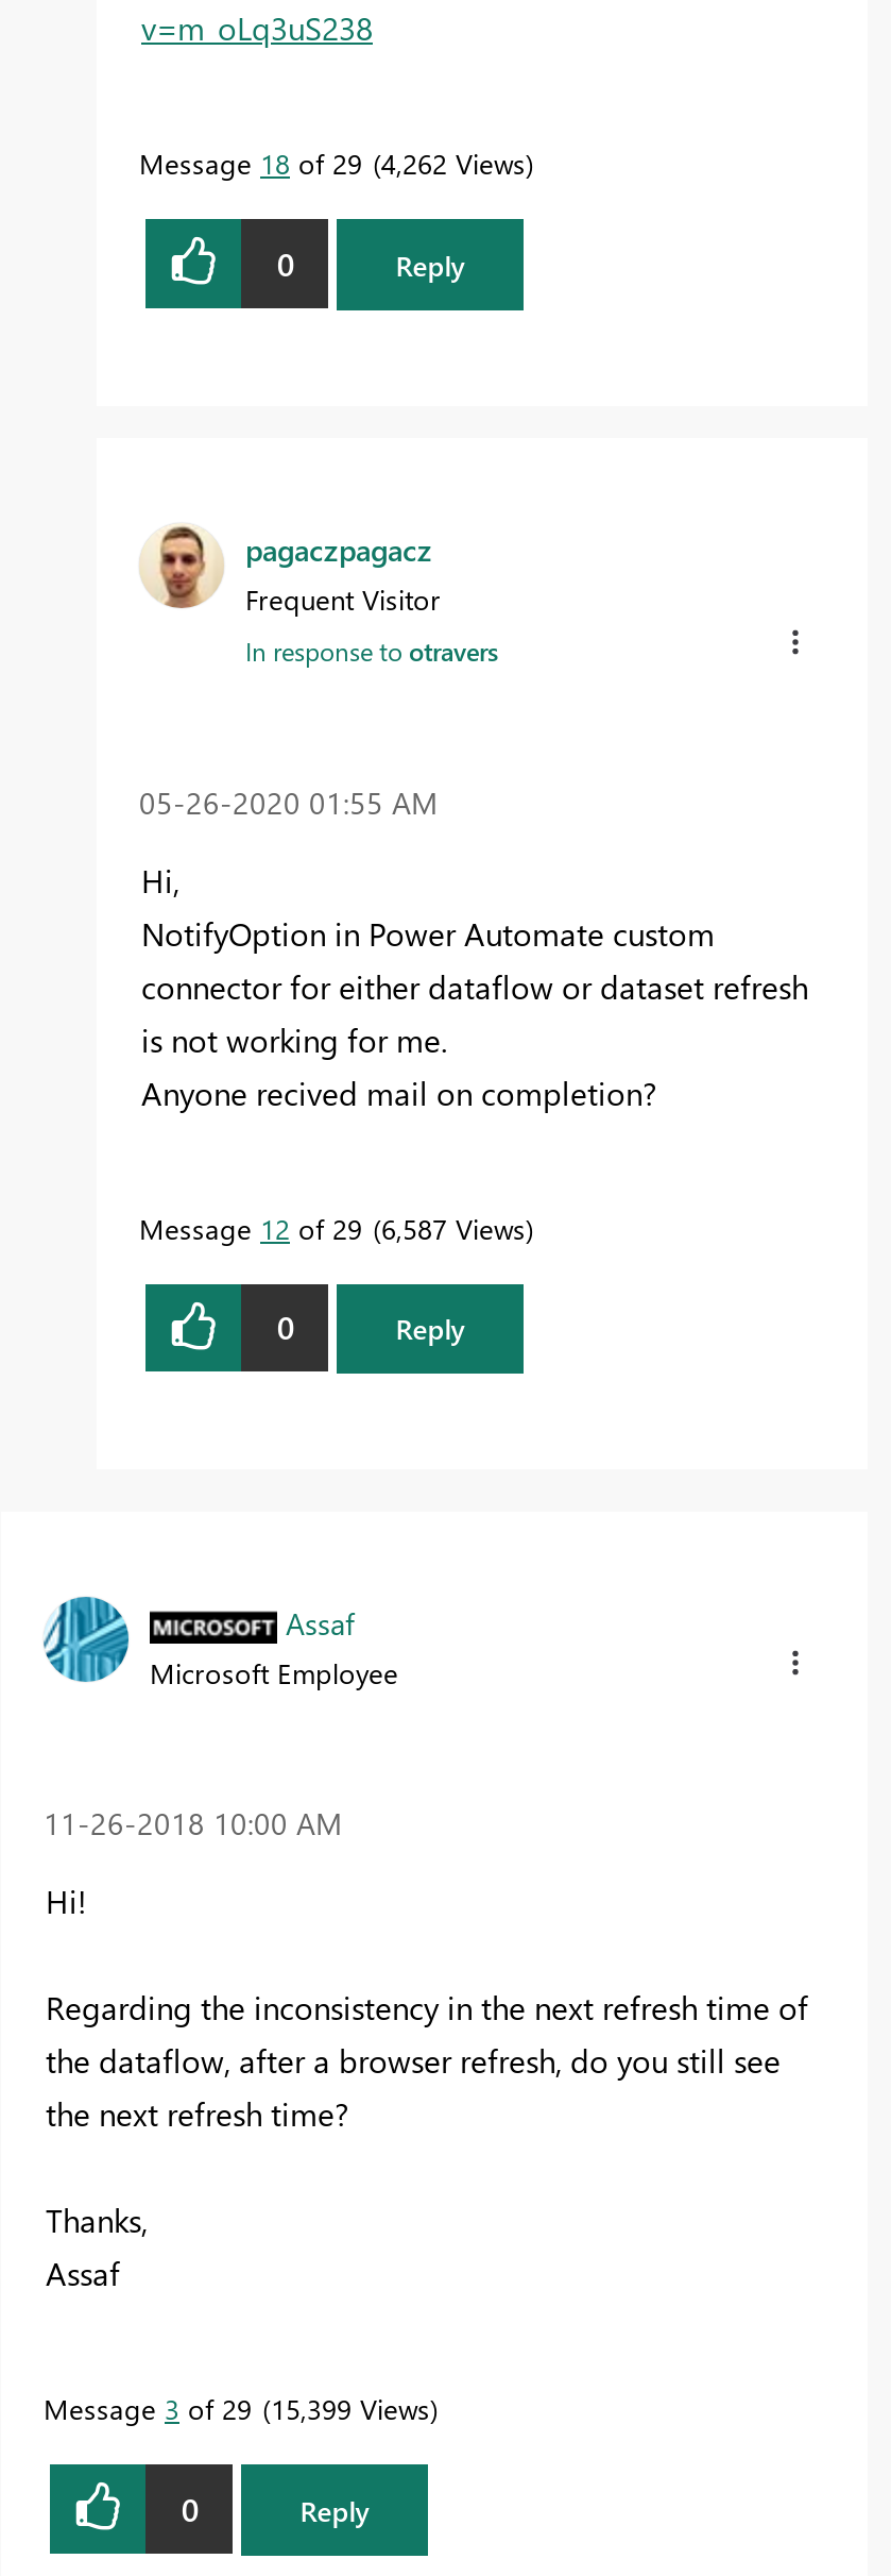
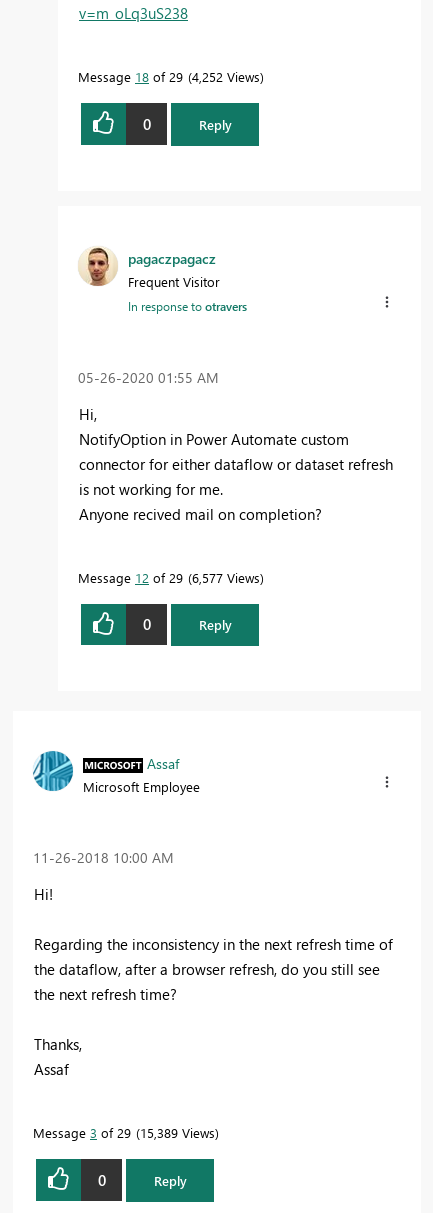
[139,146,526,182] Message 18 of 29 4,262 Views -> [78,68,260,85] Message 18 of 29 4,252 Views
[139,1210,526,1246] Message 12 of 29 6,587 Views -> [78,569,260,586] Message 12 of 29 6,577 Views
[44,2391,430,2427] Message 3 of 29 15,399 Views -> [33,1124,215,1141] Message 3 of 29 15,389 Views

